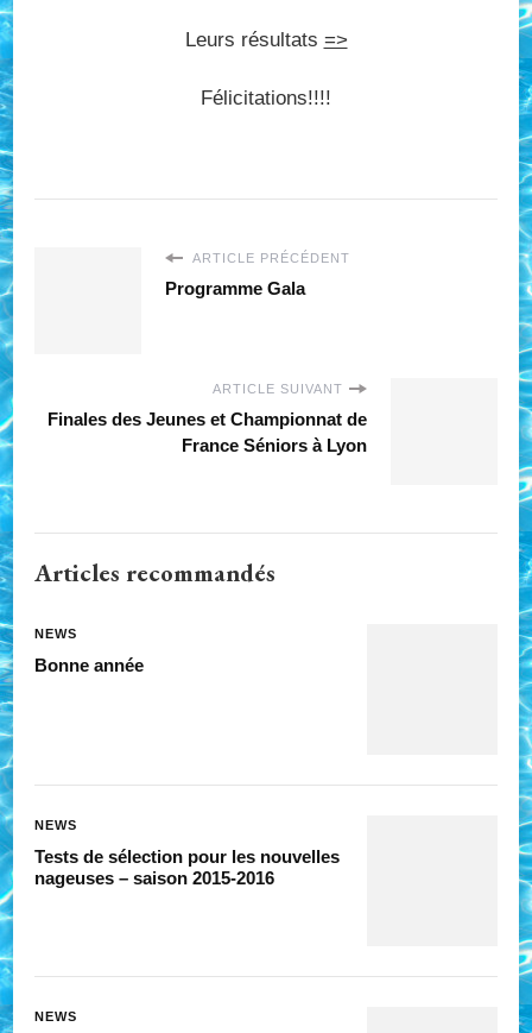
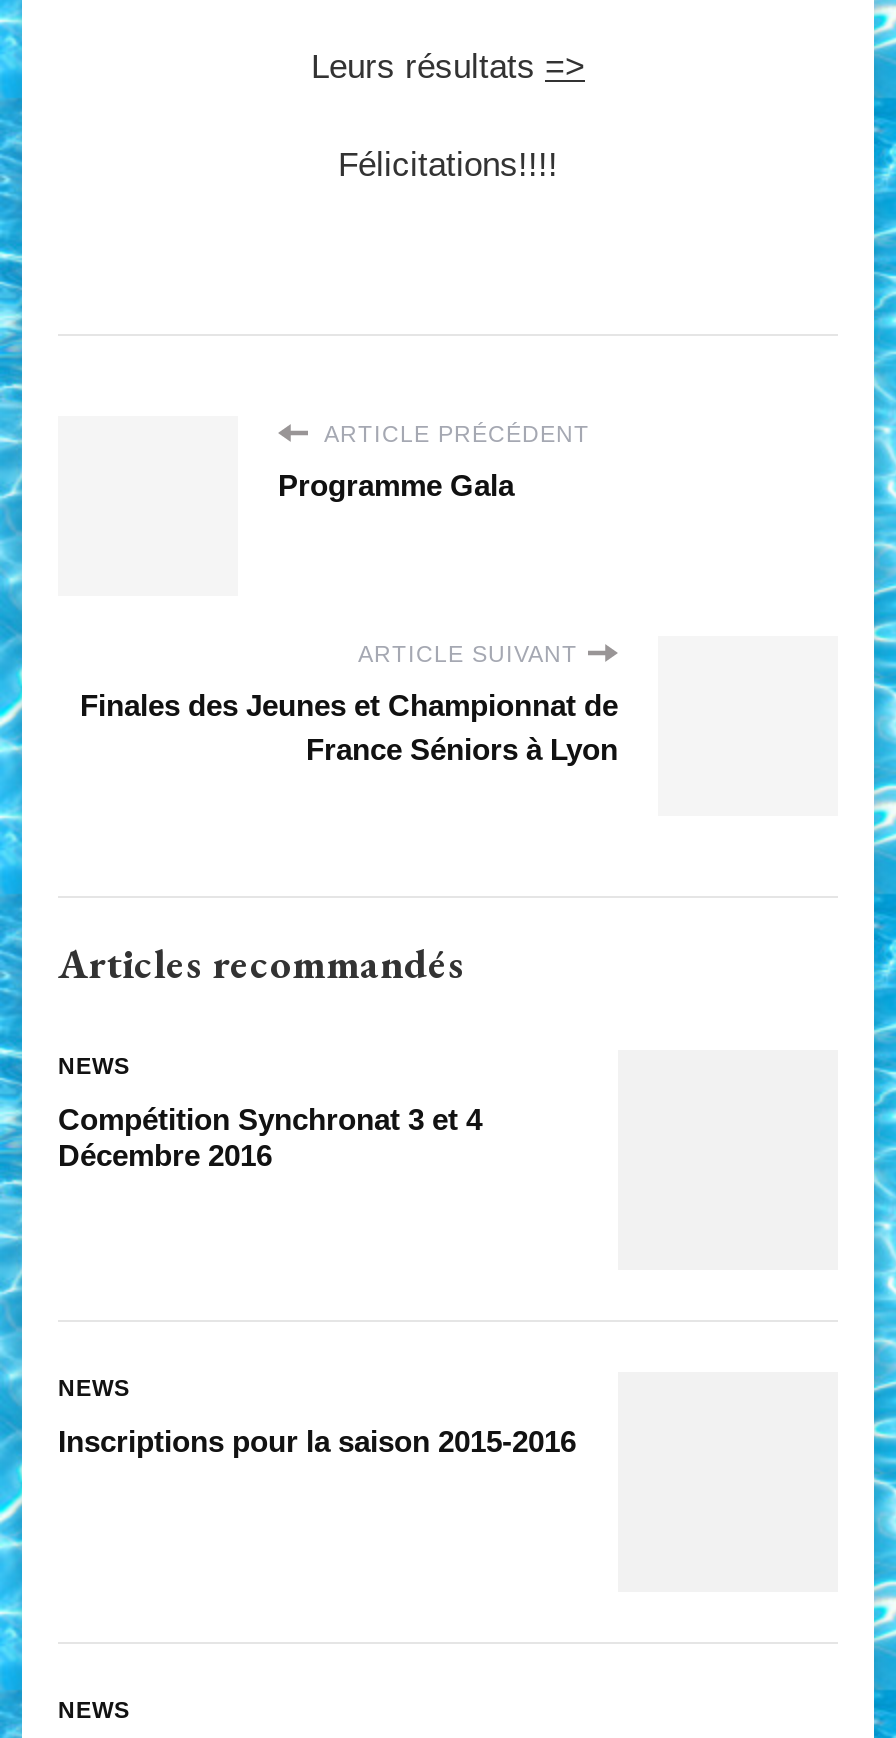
[34,655,144,675] Bonne année -> [58,1102,482,1172] Compétition Synchronat 3 et 4 | Décembre 2016
[34,846,340,888] Tests de sélection pour les nouvelles | nageuses – saison 2015-2016 -> [58,1424,576,1458] Inscriptions pour la saison 2015-2016

